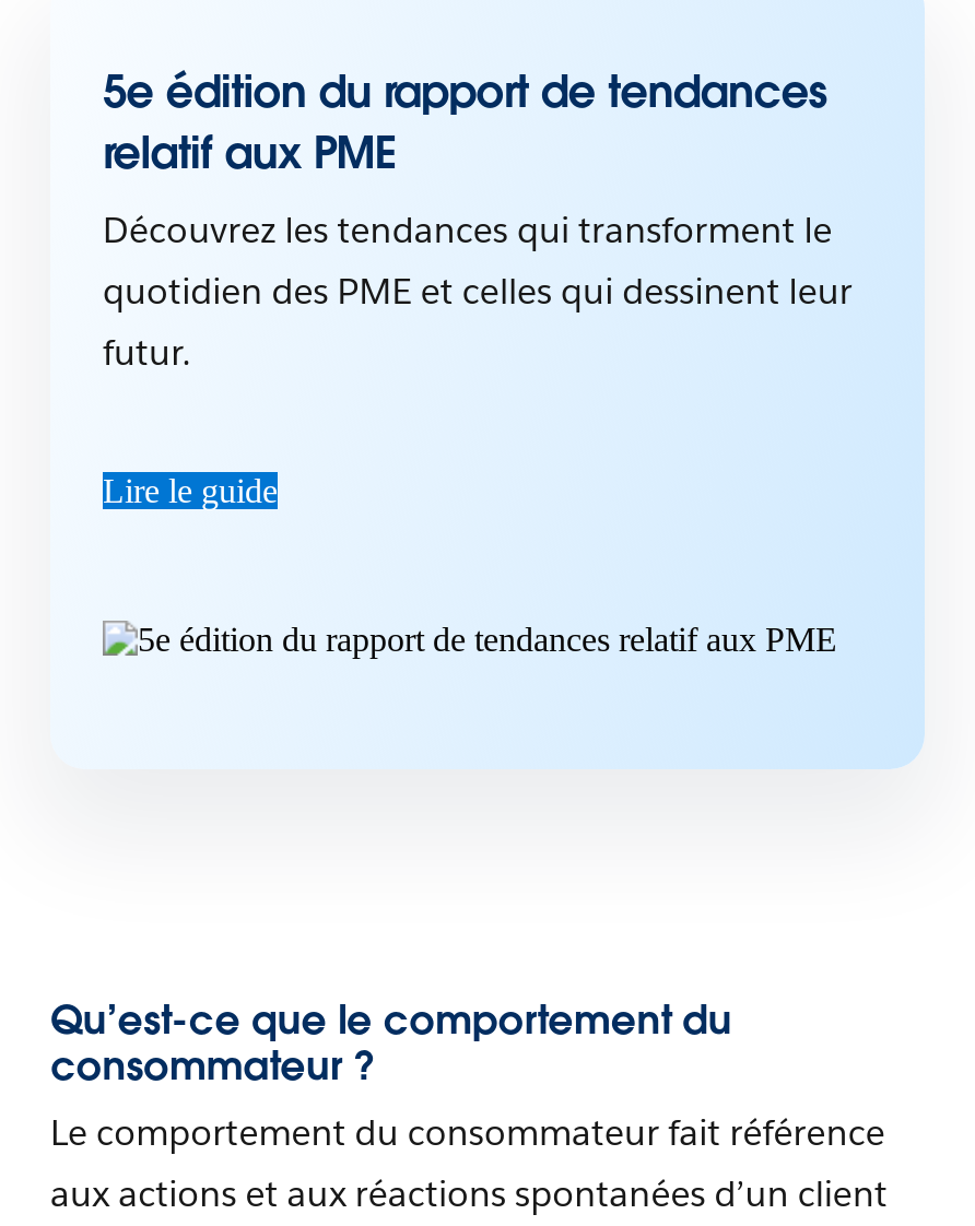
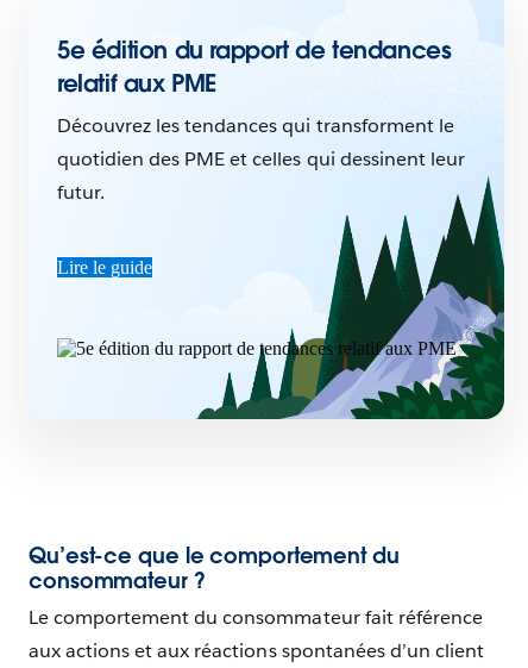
none -> [196,177,505,420] [image]

